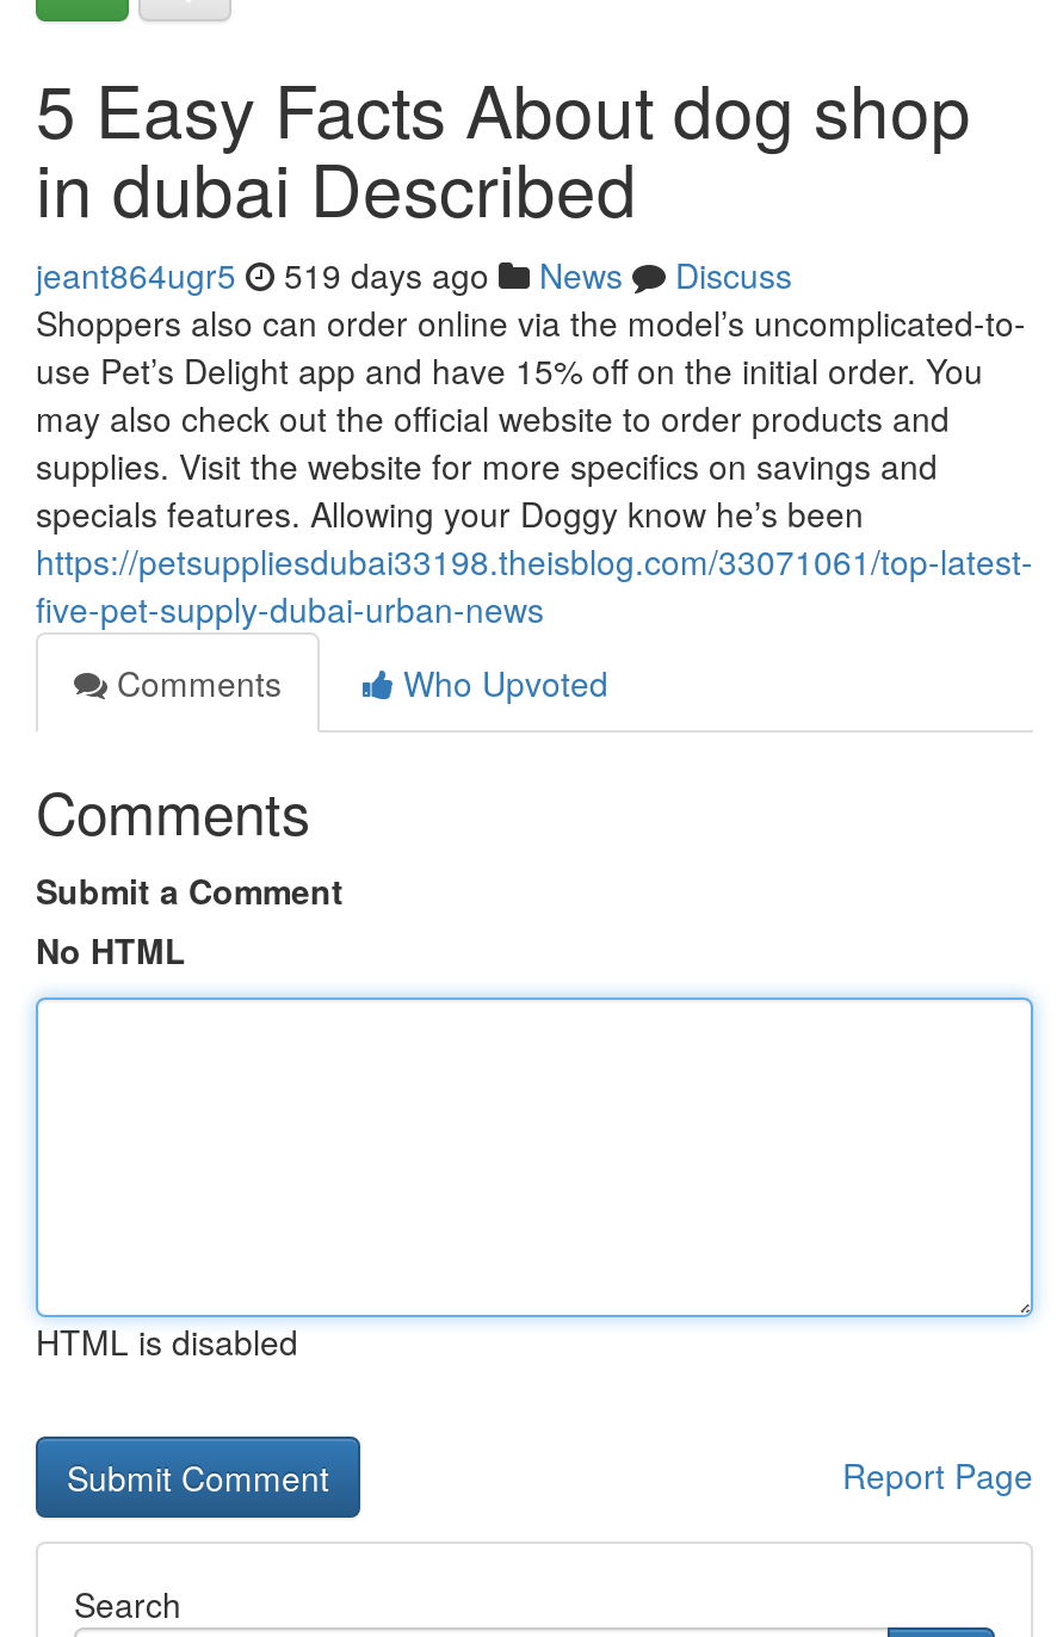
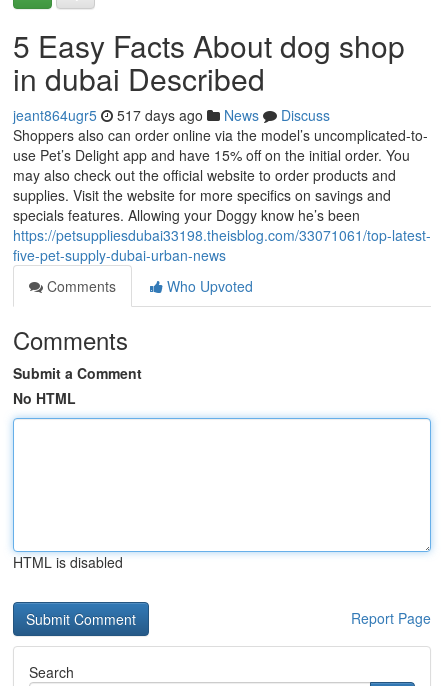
[36,251,792,298] jeant864ugr5 519 days ago News Discuss -> [13,105,330,125] jeant864ugr5 517 days ago News Discuss

